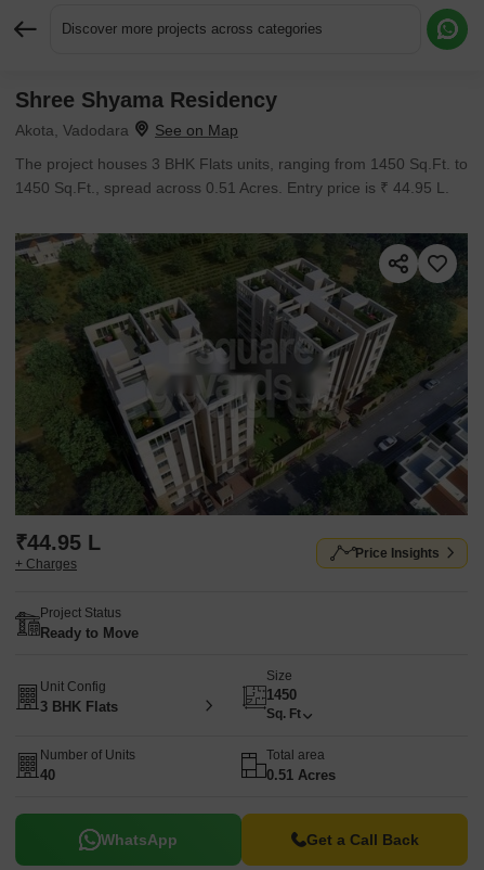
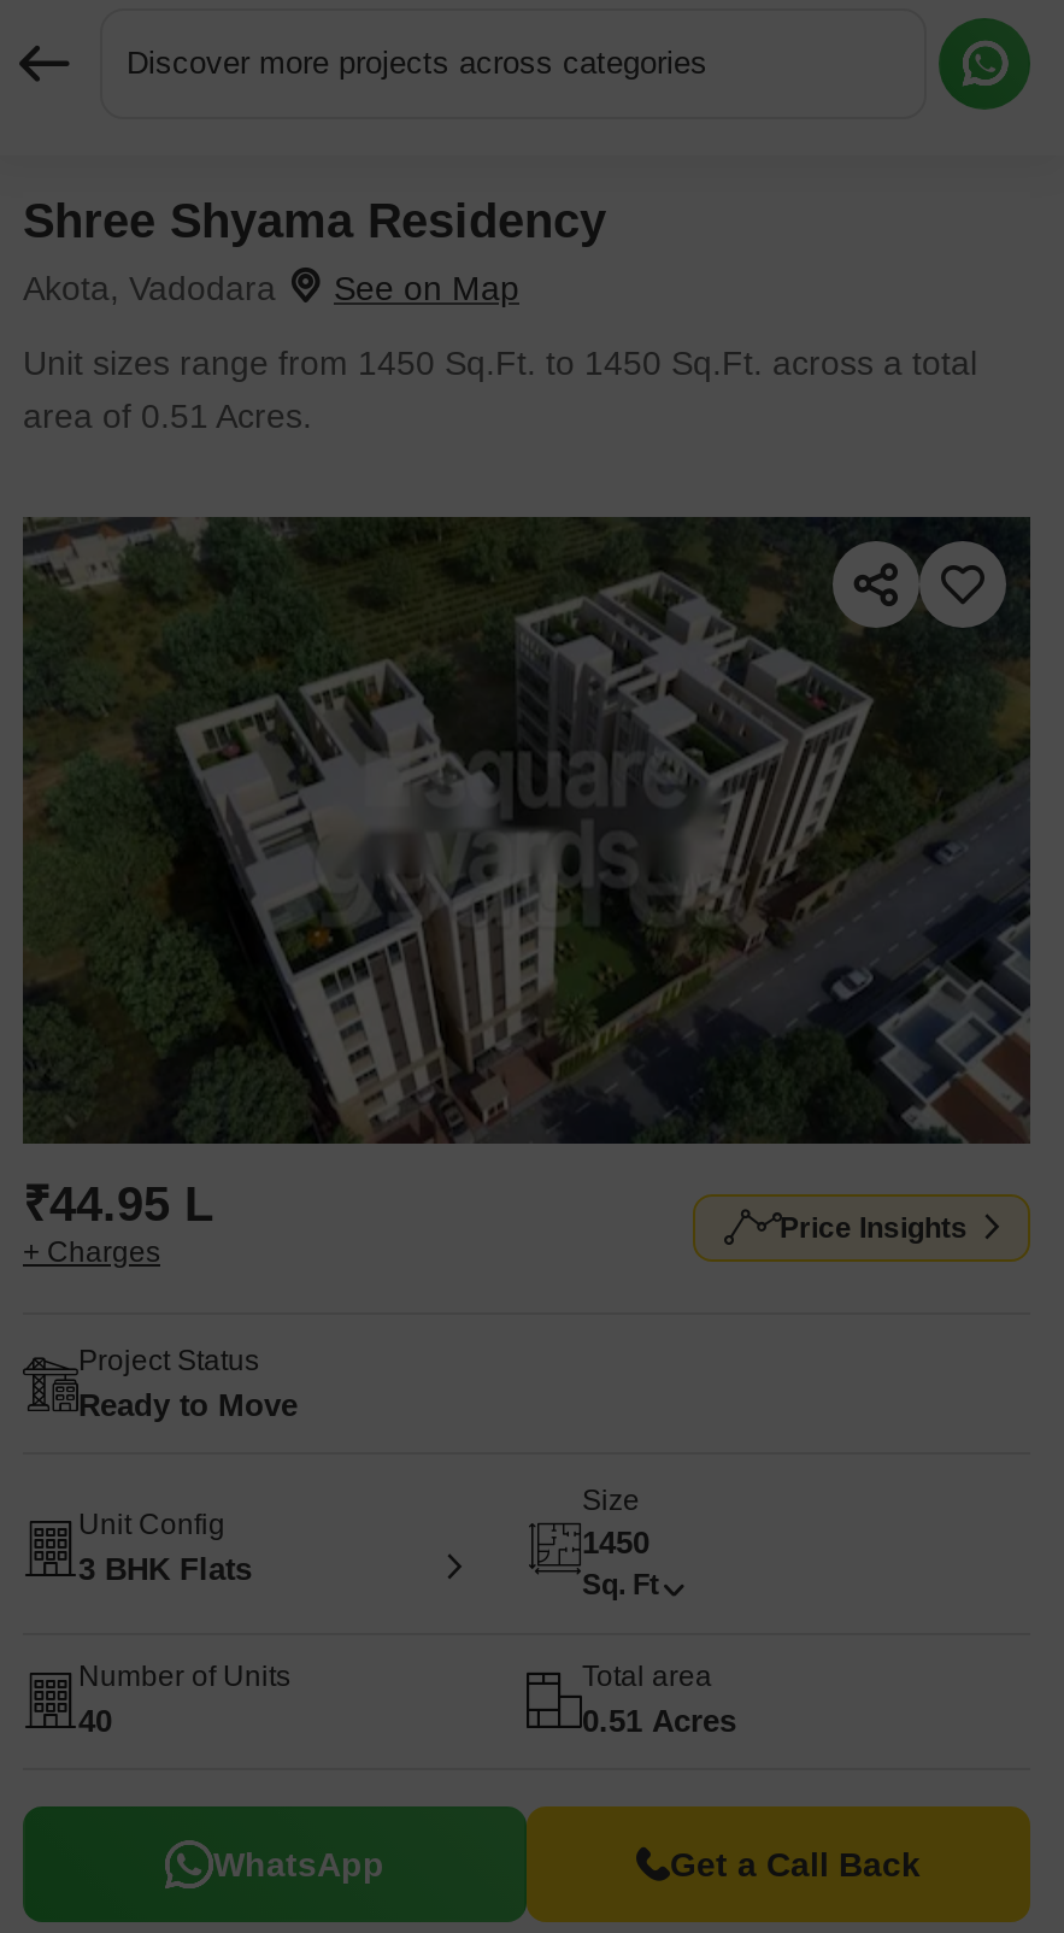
[15,155,468,196] The project houses 3 BHK Flats units, ranging from 1450 Sq.Ft. to | 1450 Sq.Ft., spread across 0.51 Acres. Entry price is ₹ 44.95 L. -> [23,343,977,435] Unit sizes range from 1450 Sq.Ft. to 1450 Sq.Ft. across a total | area of 0.51 Acres.

